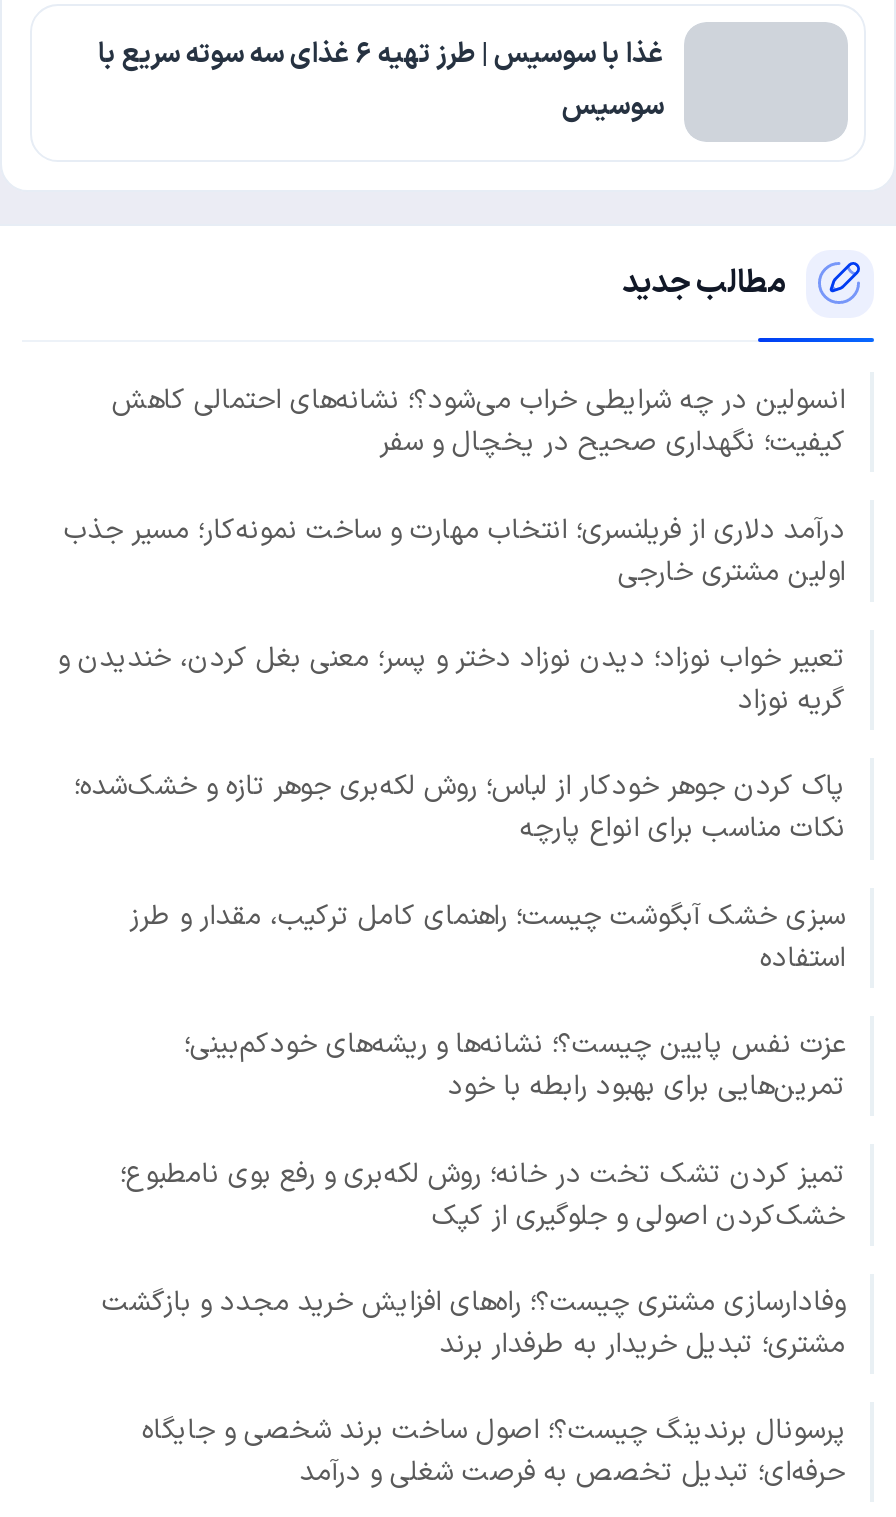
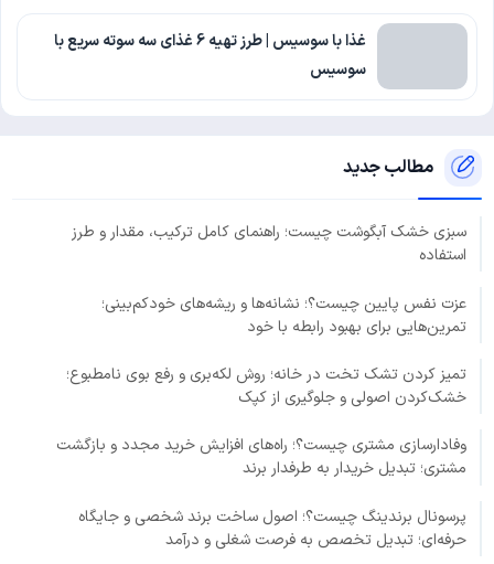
[58,381,846,851] انسولین در چه شرایطی خراب می‌شود؟؛ نشانه‌های احتمالی کاهش | کیفیت؛ نگهداری صحیح در یخچال و سفر | درآمد دلاری از فریلنسری؛ انتخاب مهارت و ساخت نمونه‌کار؛ مسیر جذب | اولین مشتری خارجی | تعبیر خواب نوزاد؛ دیدن نوزاد دختر و پسر؛ معنی بغل کردن، خندیدن و | گریه نوزاد | پاک کردن جوهر خودکار از لباس؛ روش لکه‌بری جوهر تازه و خشک‌شده؛ | نکات مناسب برای انواع پارچه -> none

